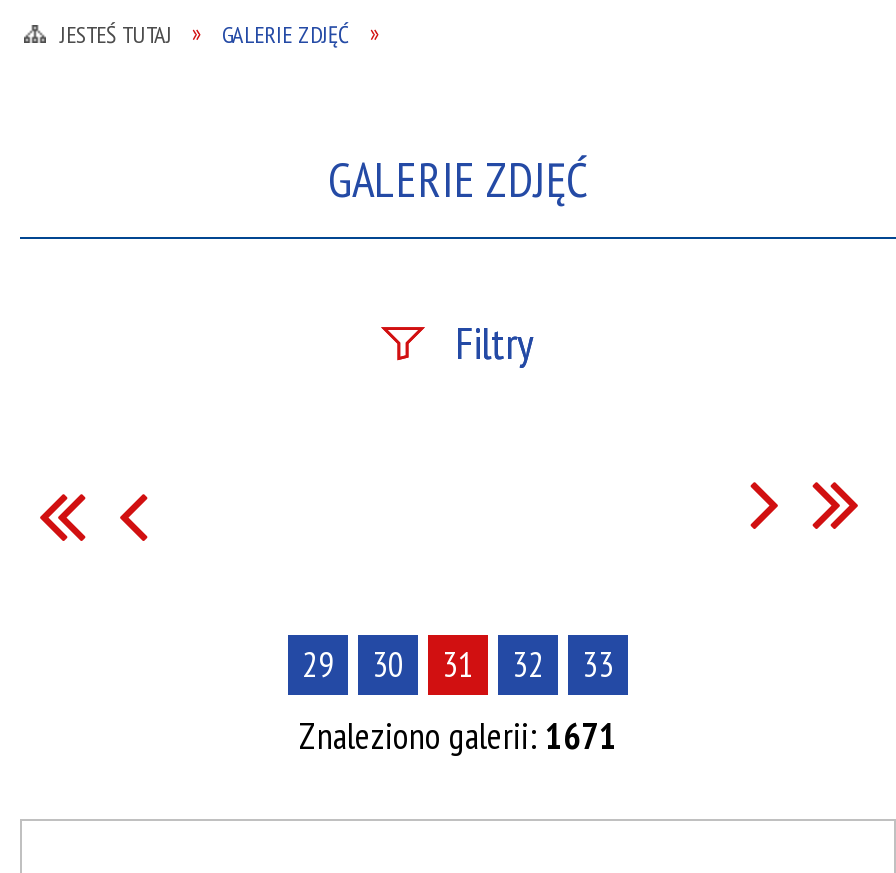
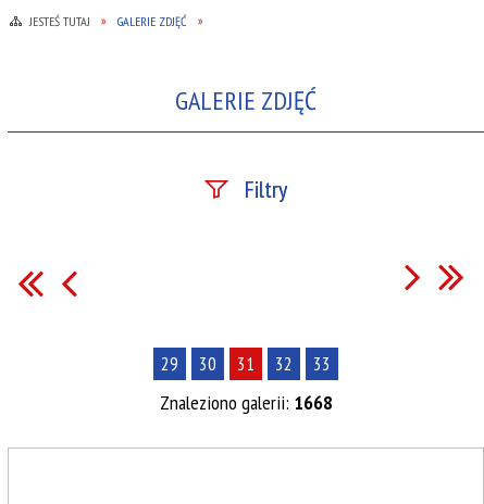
[299,712,617,758] Znaleziono galerii: 1671 -> [159,389,332,414] Znaleziono galerii: 1668

